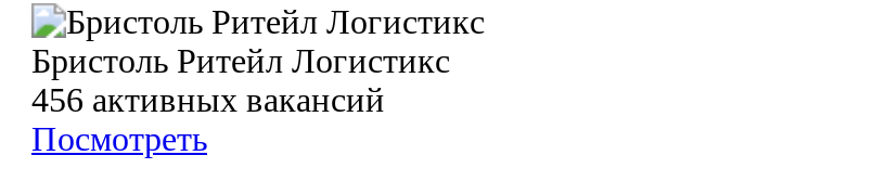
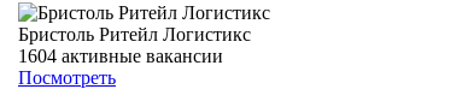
[31,82,385,119] 456 активных вакансий -> [18,46,223,66] 1604 активные вакансии

